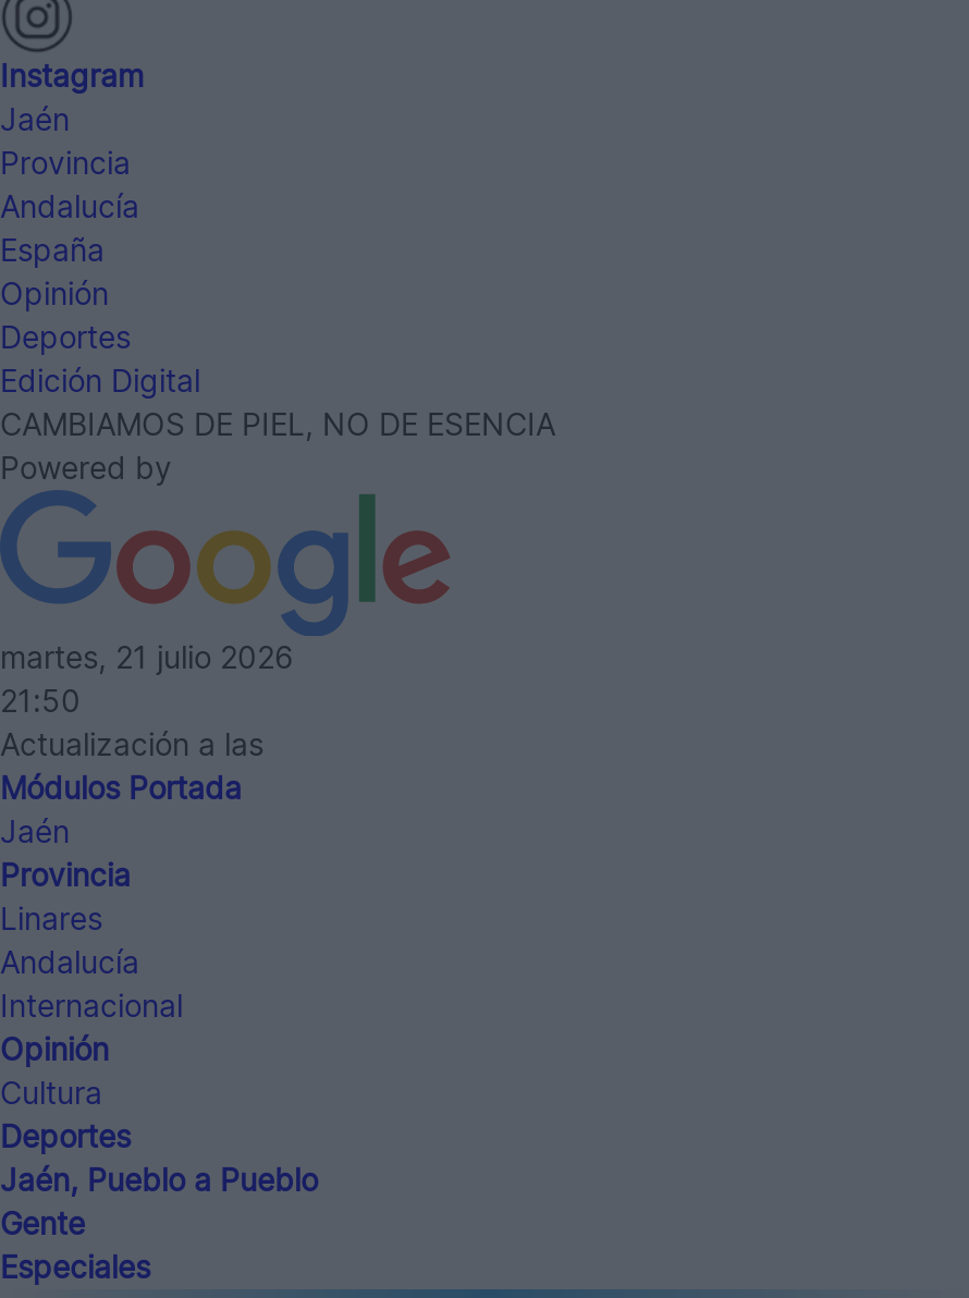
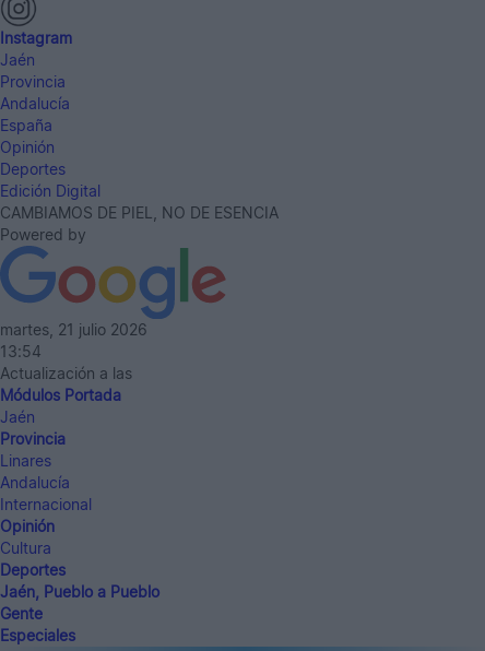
[0,683,81,720] 21:50 -> [0,342,42,361] 13:54

